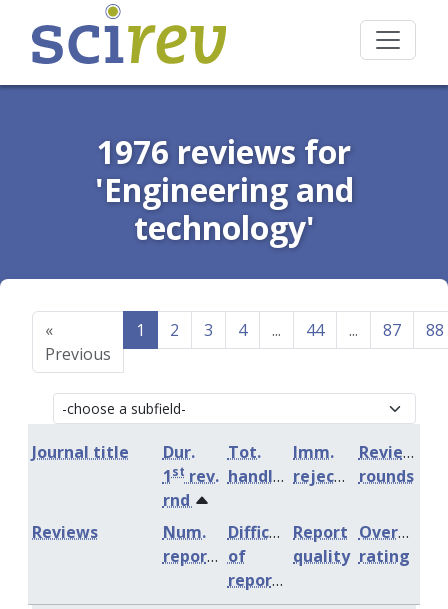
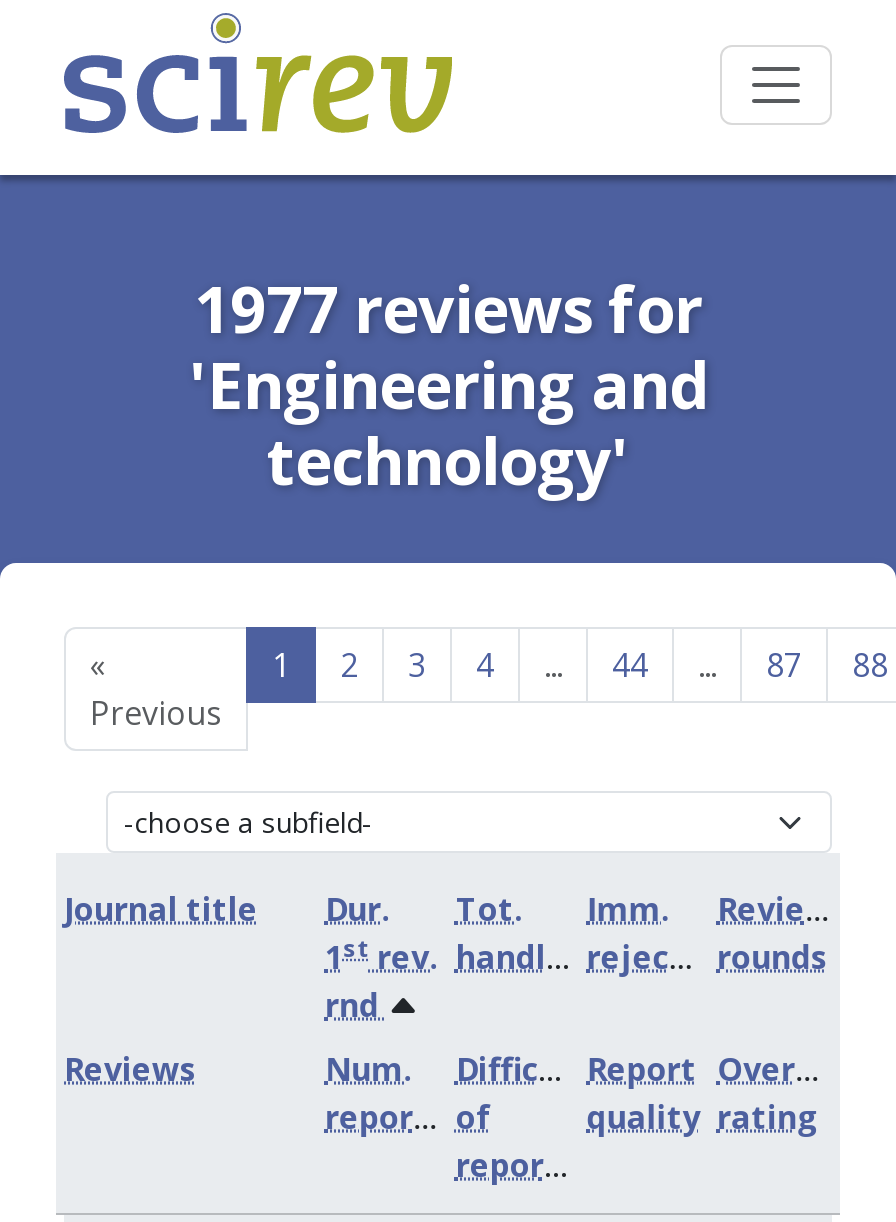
[97,130,351,173] 1976 reviews for -> [194,265,702,351] 1977 reviews for

